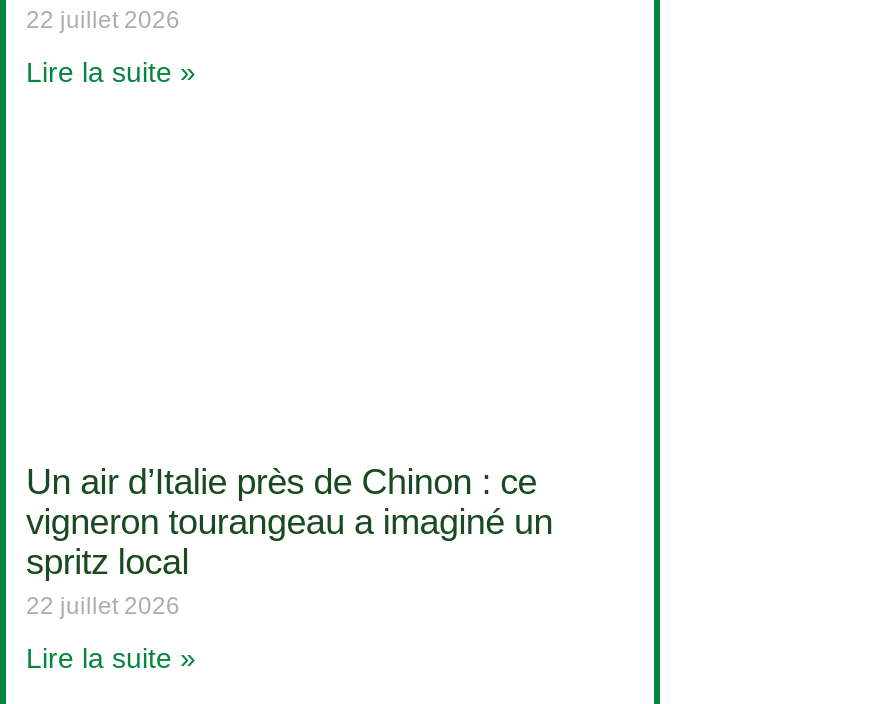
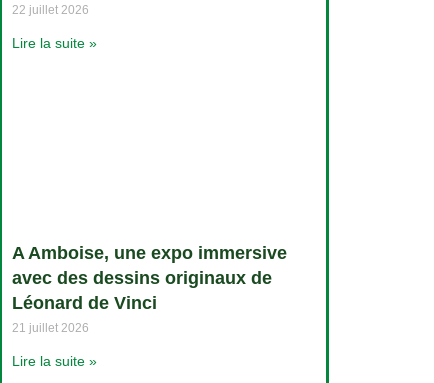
[26,462,553,620] Un air d’Italie près de Chinon : ce | vigneron tourangeau a imaginé un | spritz local | 22 juillet 2026 -> [12,243,287,335] A Amboise, une expo immersive | avec des dessins originaux de | Léonard de Vinci | 21 juillet 2026

